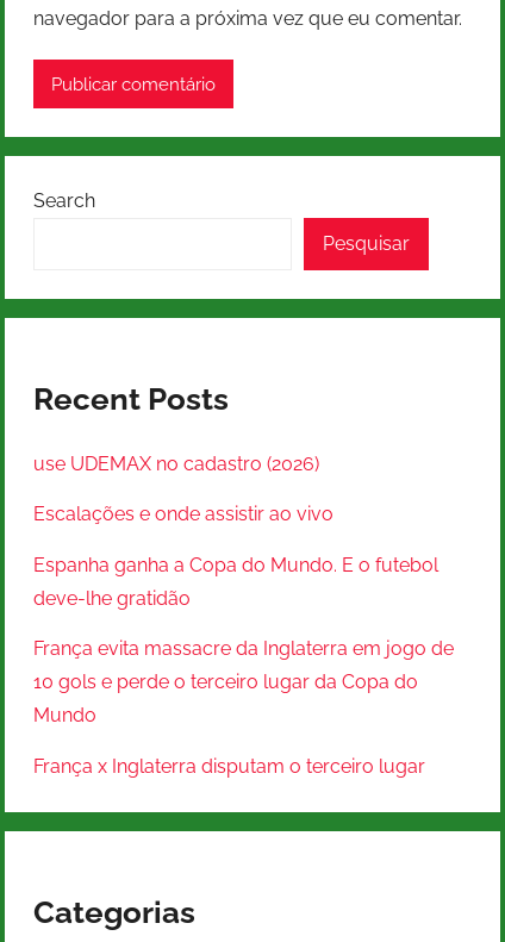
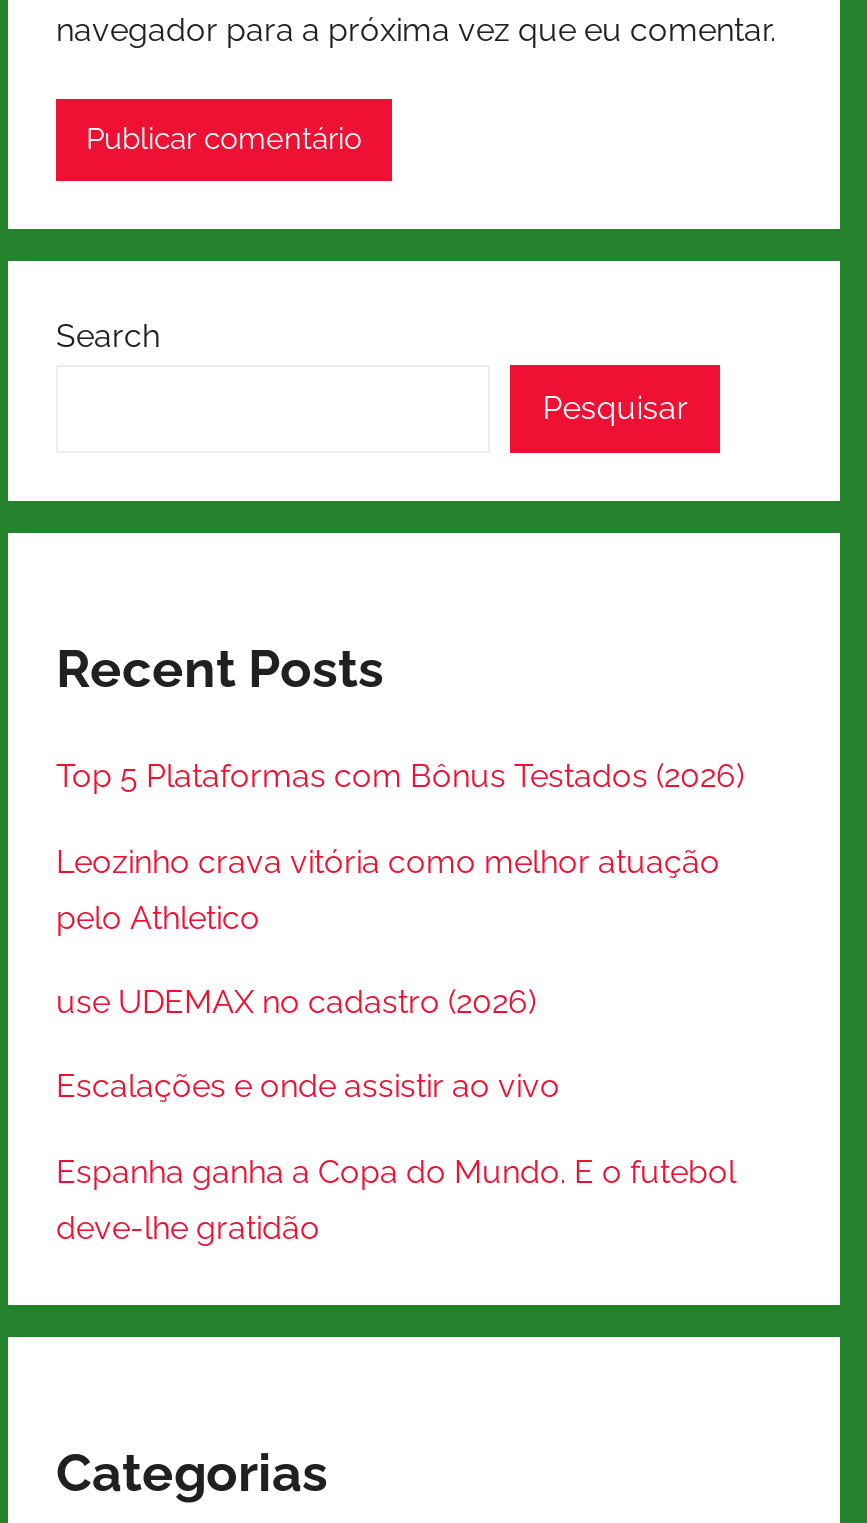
none -> [56,757,744,936] Top 5 Plataformas com Bônus Testados (2026) | Leozinho crava vitória como melhor atuação | pelo Athletico
moved [33,453,438,610] -> [56,983,736,1246]: use UDEMAX no cadastro (2026) | Escalações e onde assistir ao vivo | Espanha ganha a Copa do Mundo. E o futebol | deve-lhe gratidão
[33,637,454,777] França evita massacre da Inglaterra em jogo de | 10 gols e perde o terceiro lugar da Copa do | Mundo | França x Inglaterra disputam o terceiro lugar -> none

